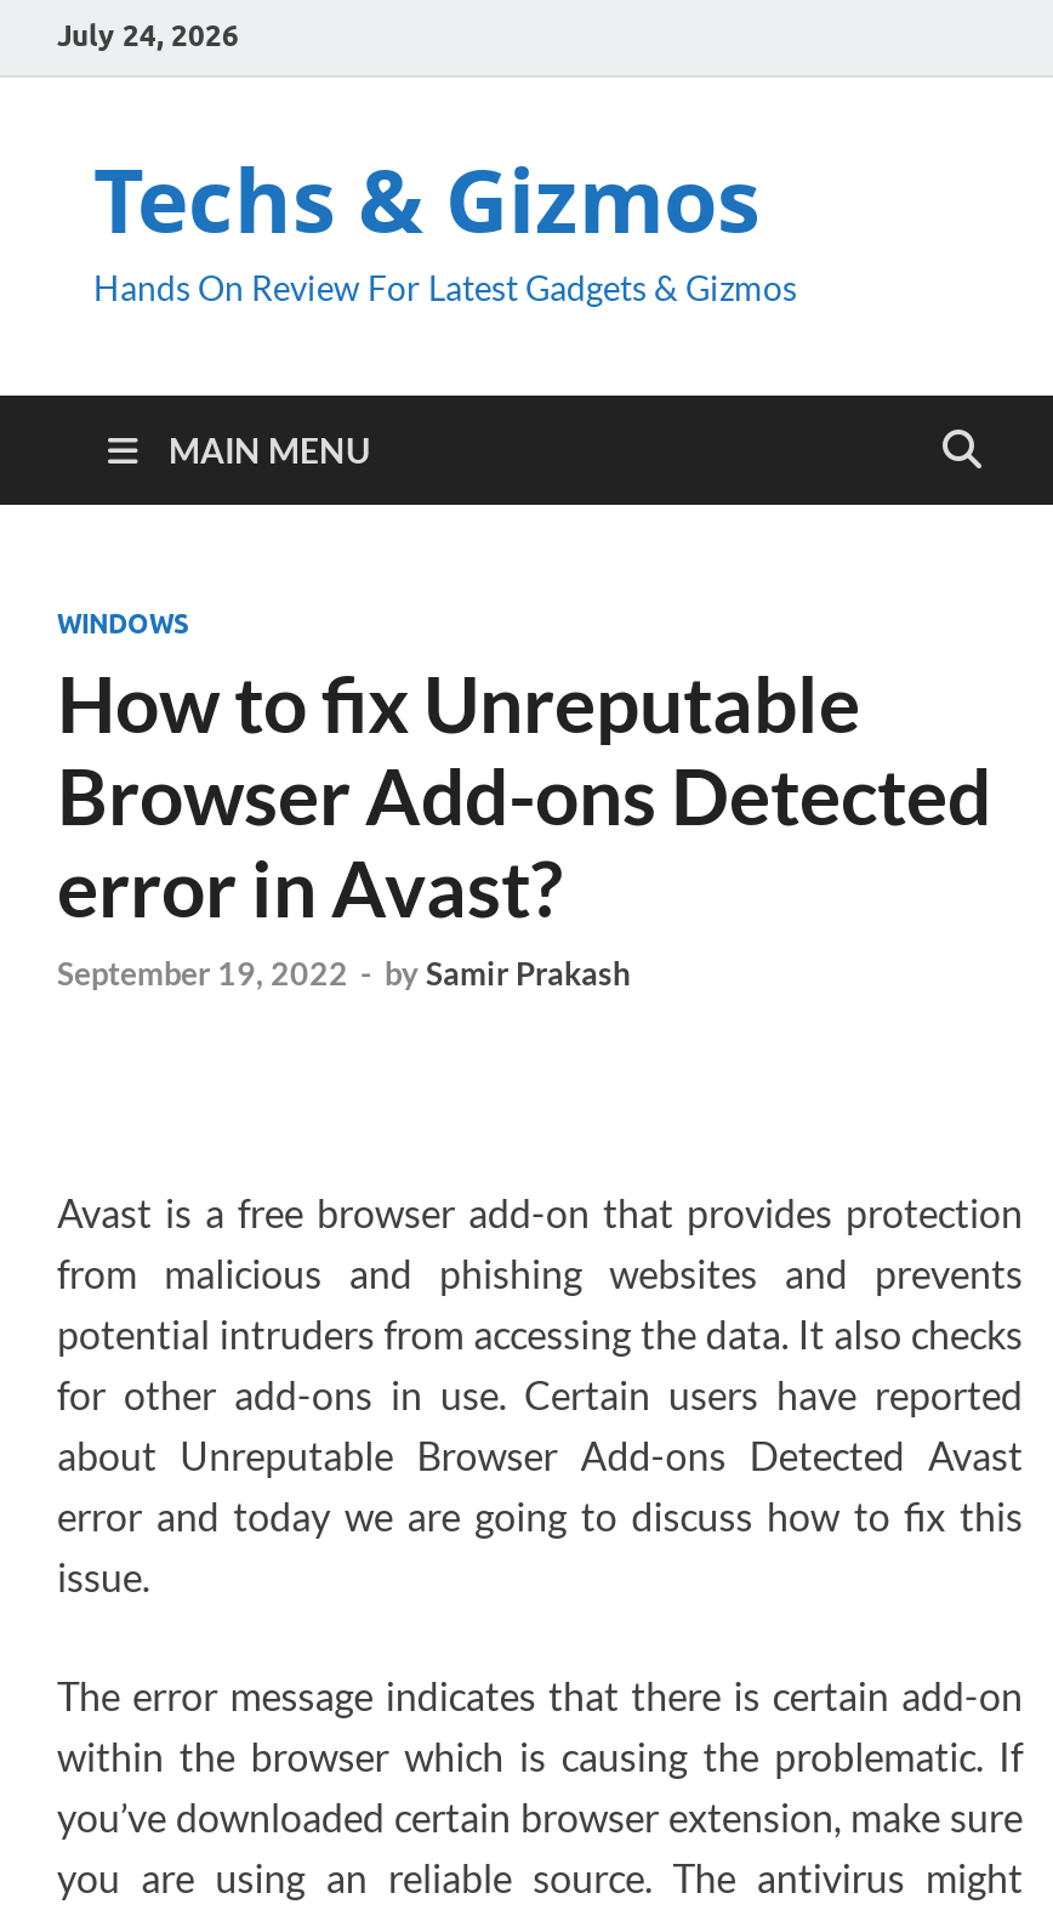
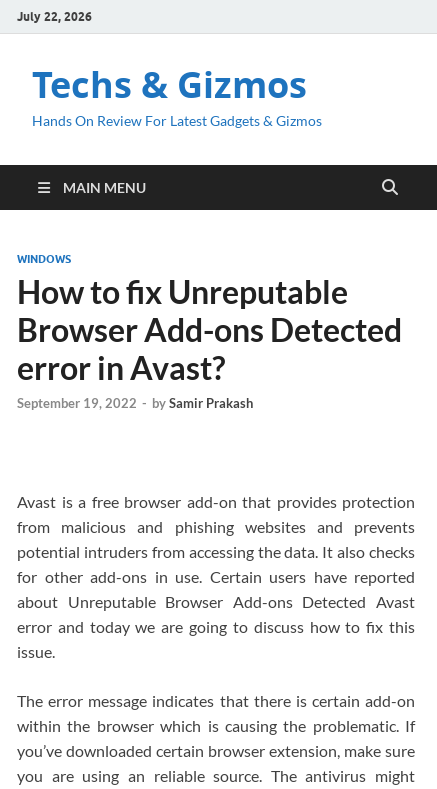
[57,16,239,52] July 24, 2026 -> [17,8,92,23] July 22, 2026

